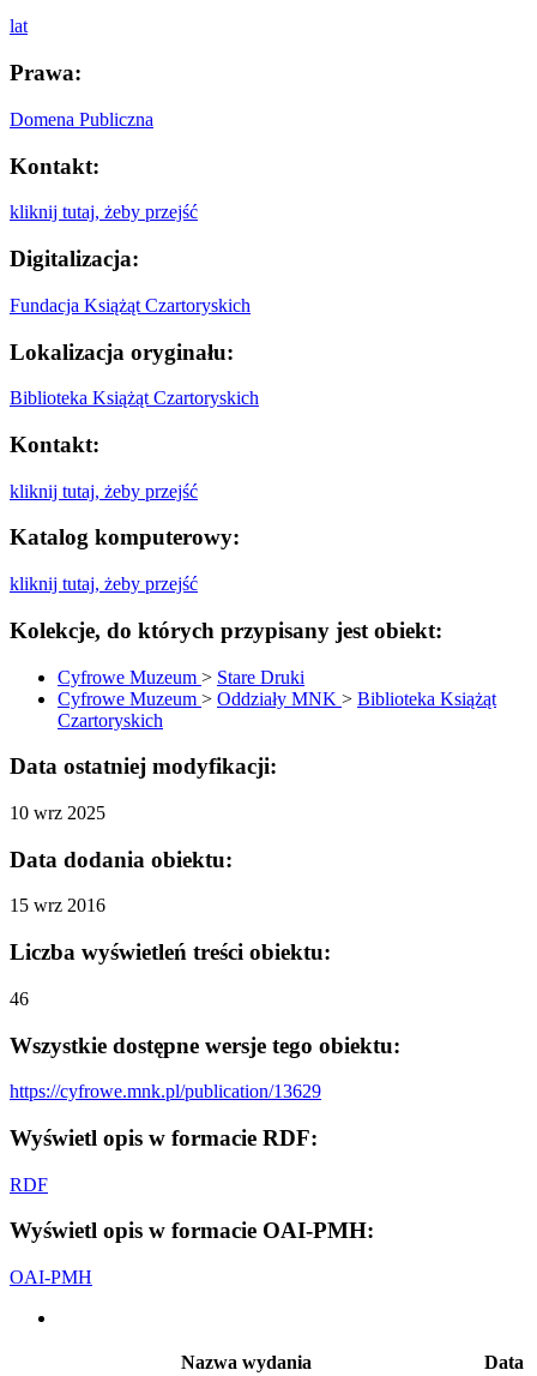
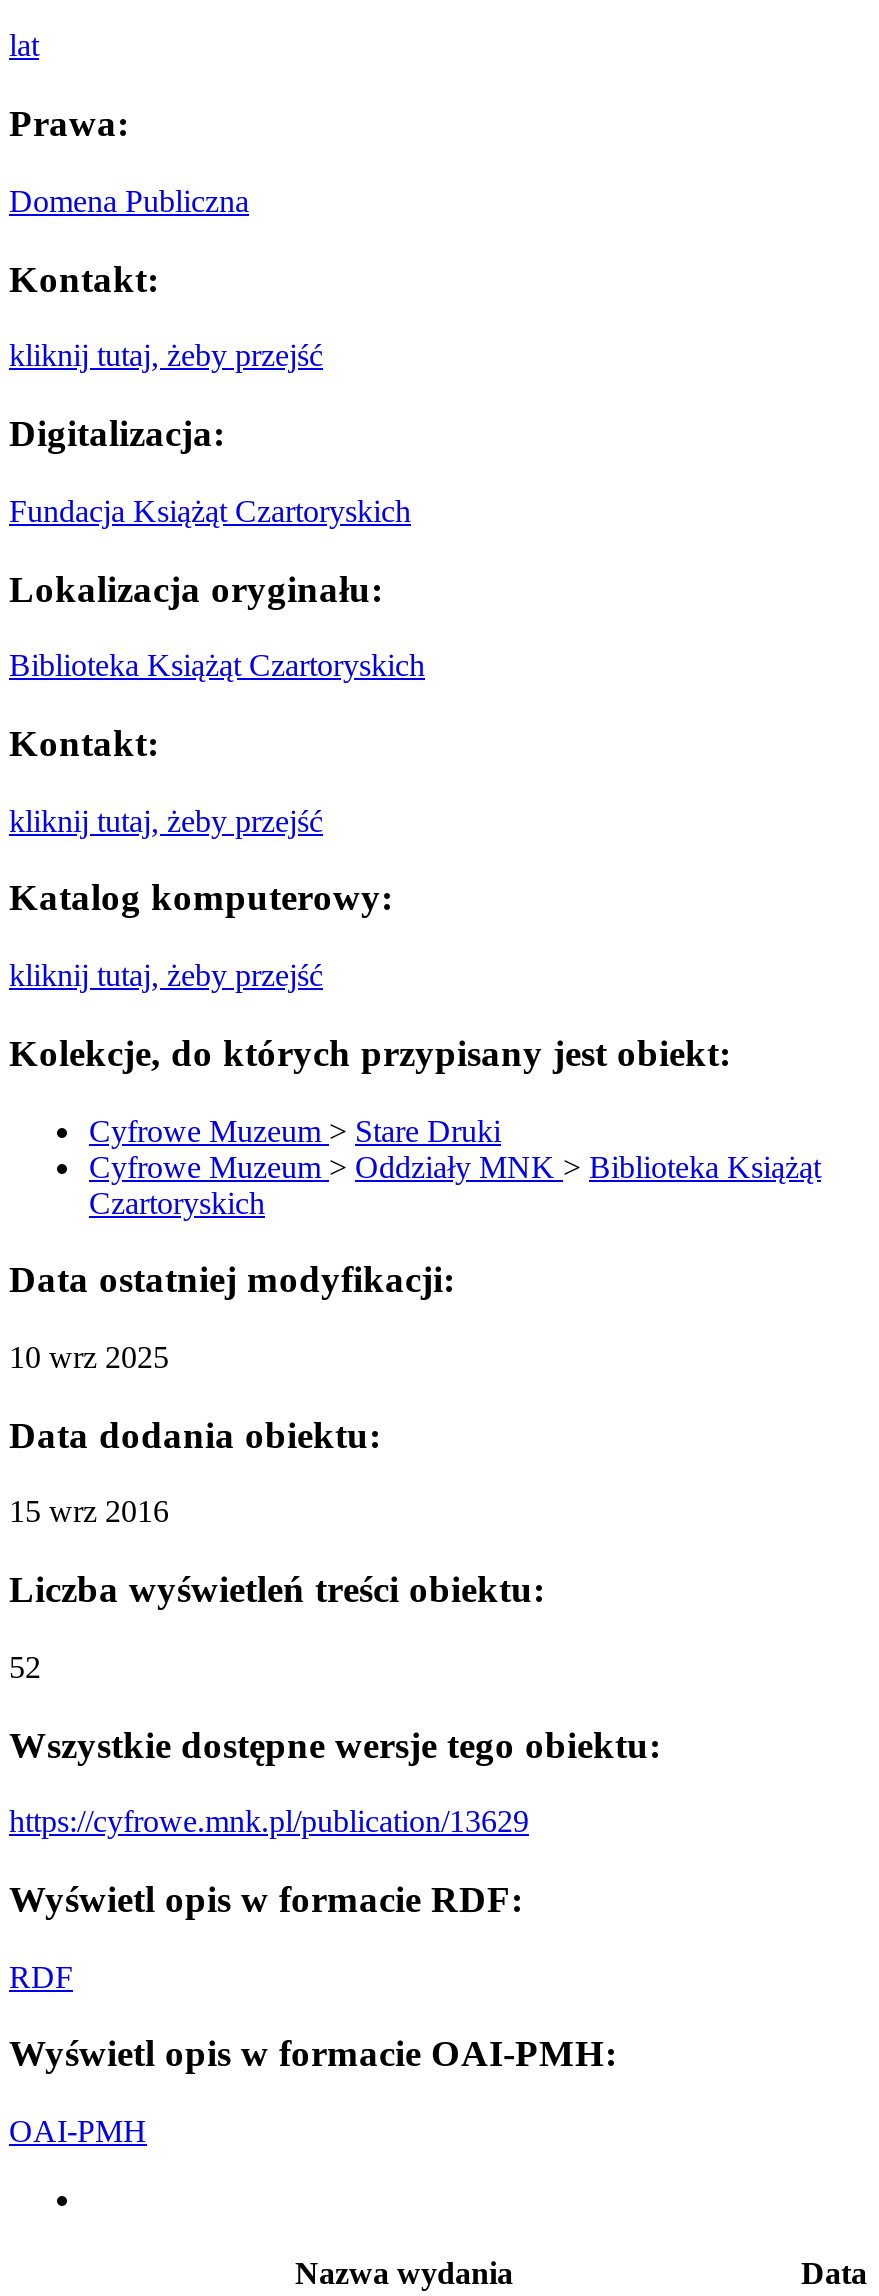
[10,988,29,1009] 46 -> [9,1650,41,1684] 52

